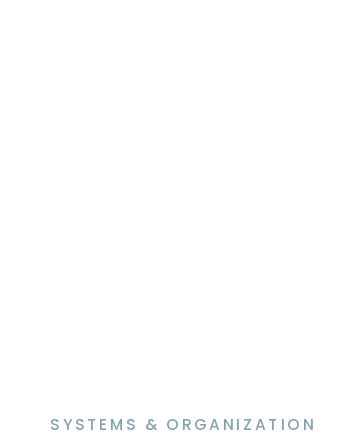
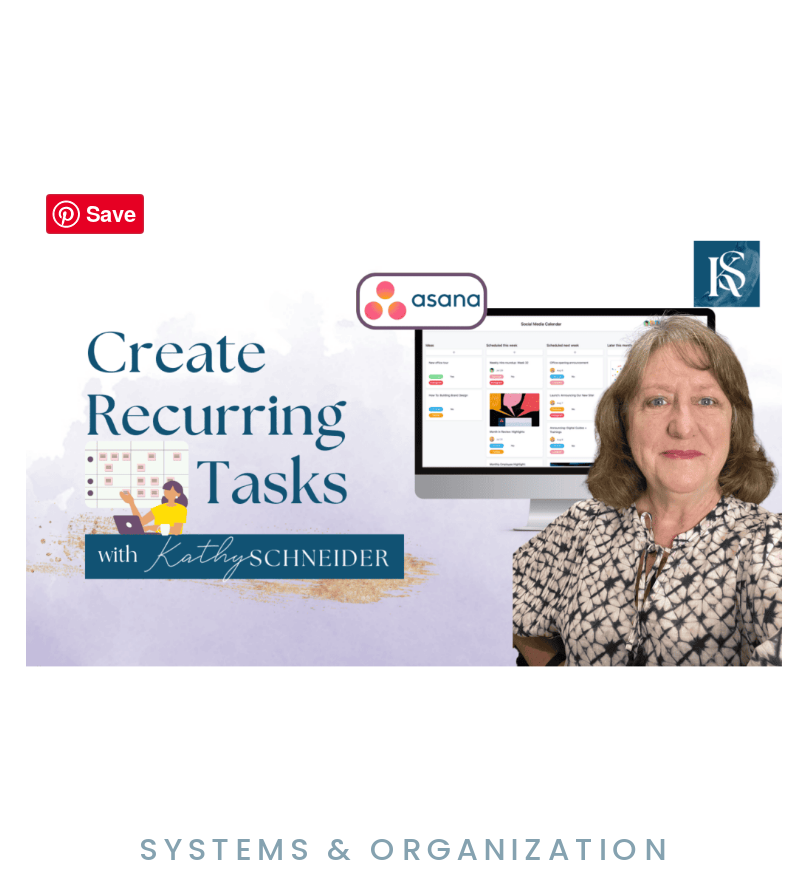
none -> [26,192,784,668] [image] | Save

